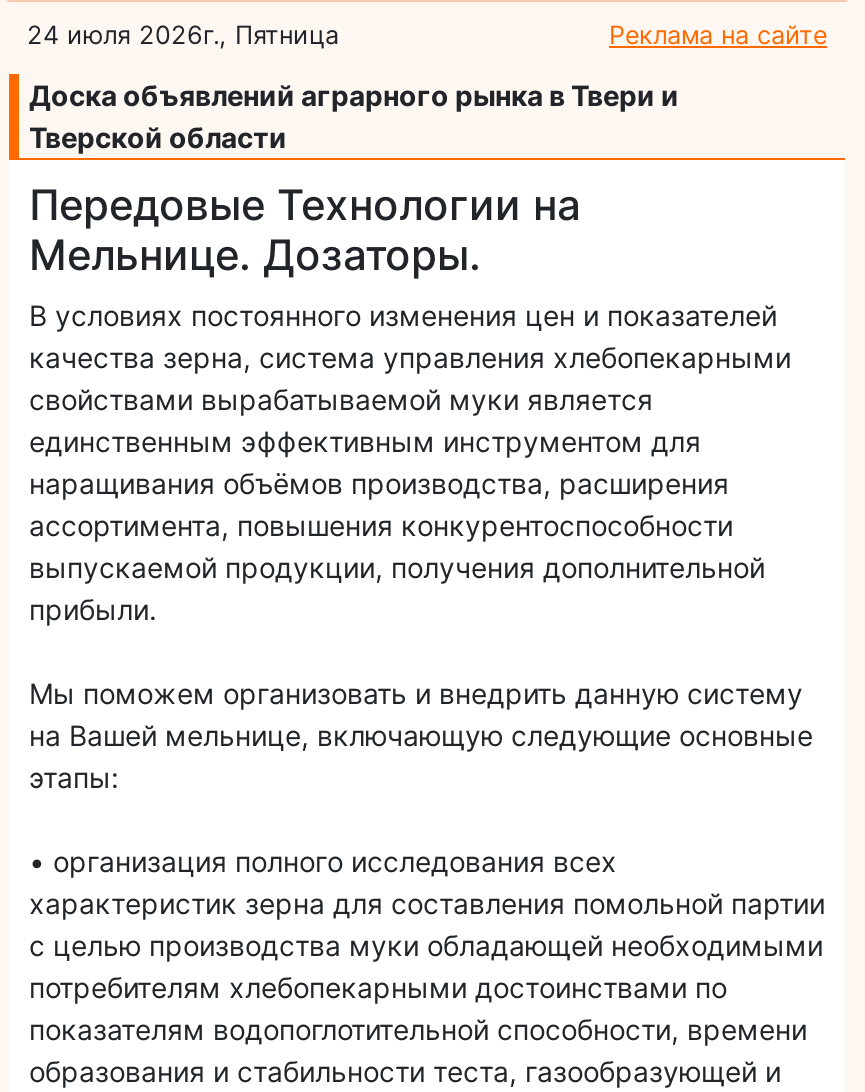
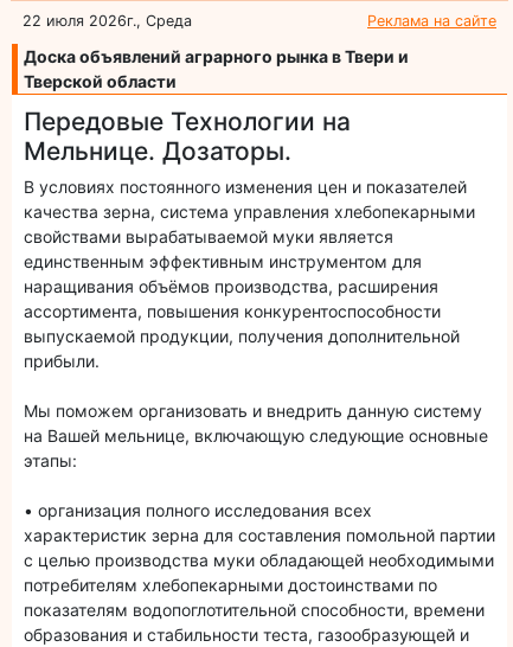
[27,19,339,49] 24 июля 2026г., Пятница -> [23,11,192,29] 22 июля 2026г., Среда

